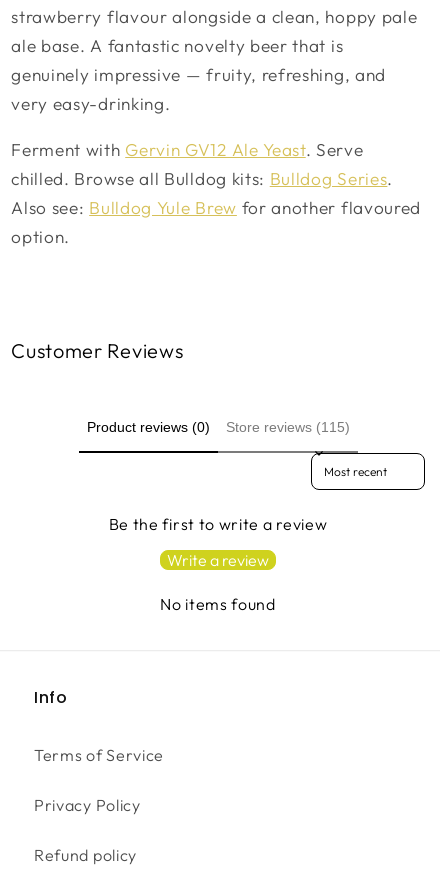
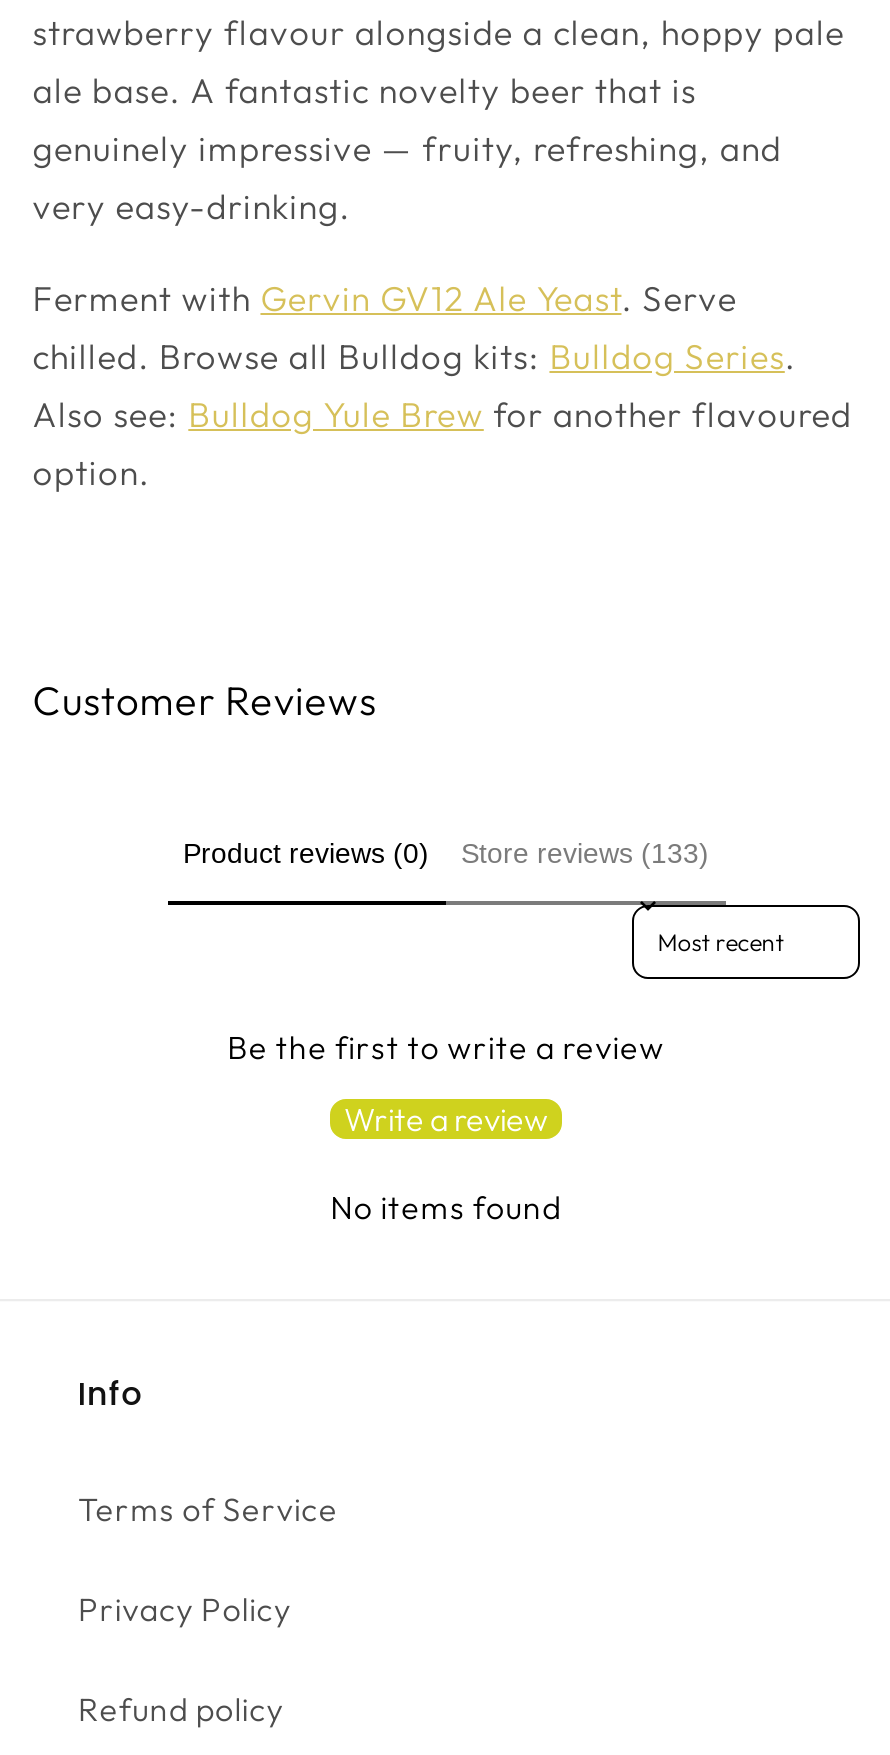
[225,419,349,435] Store reviews (115) -> [461,838,709,870] Store reviews (133)

